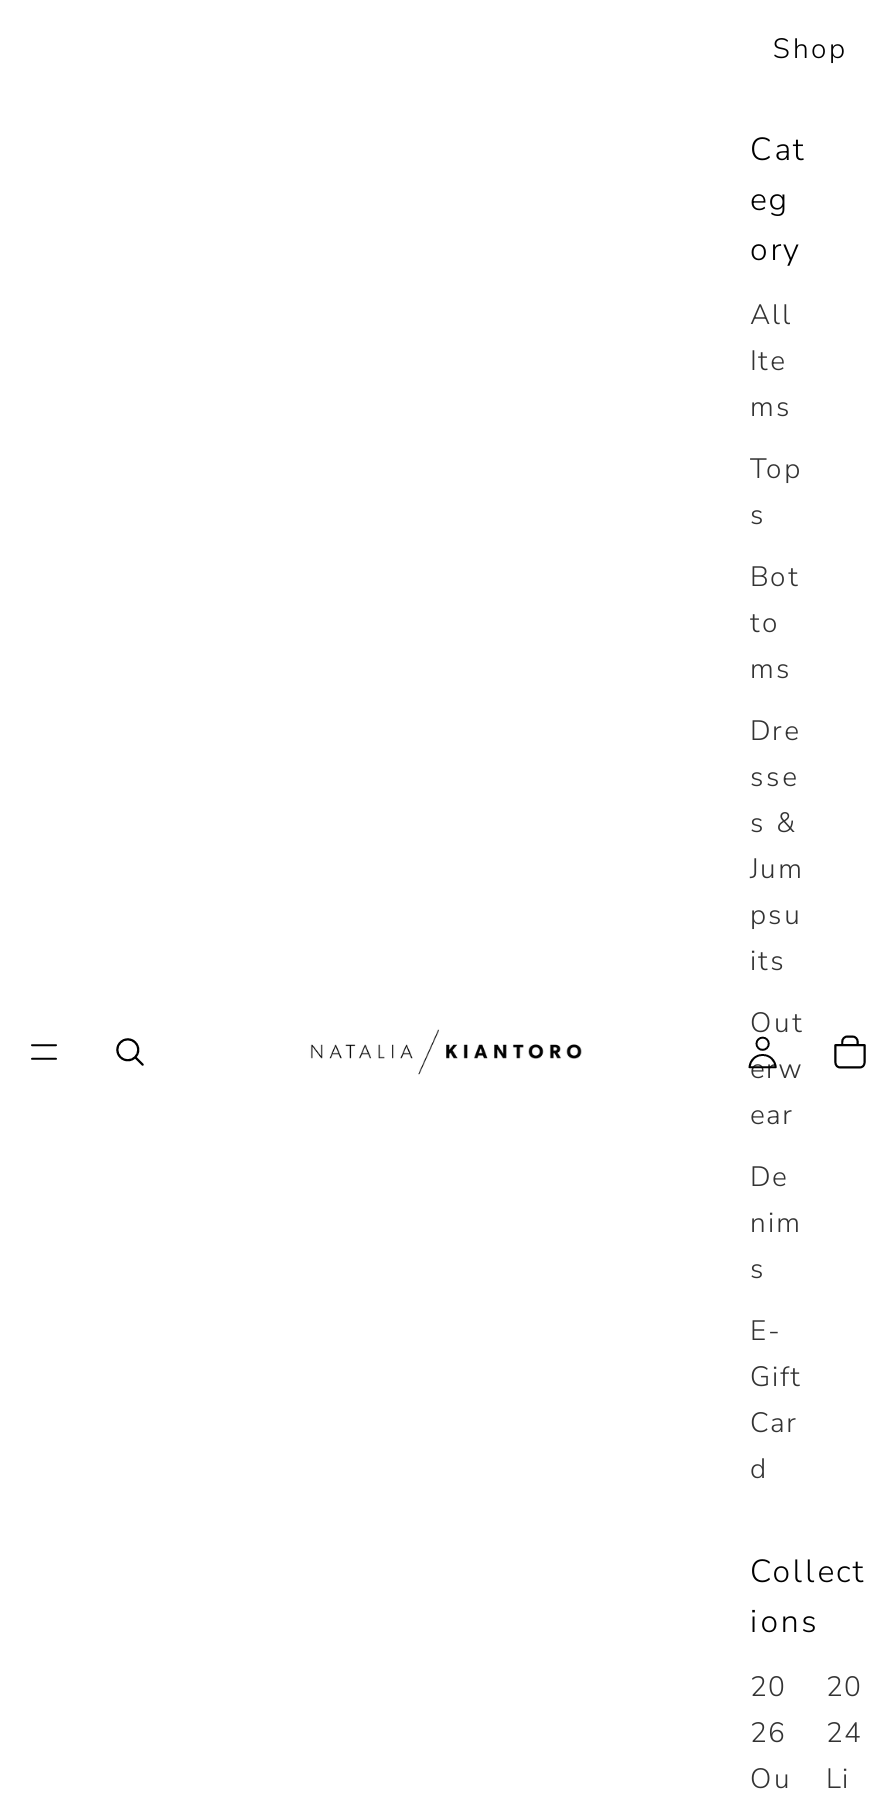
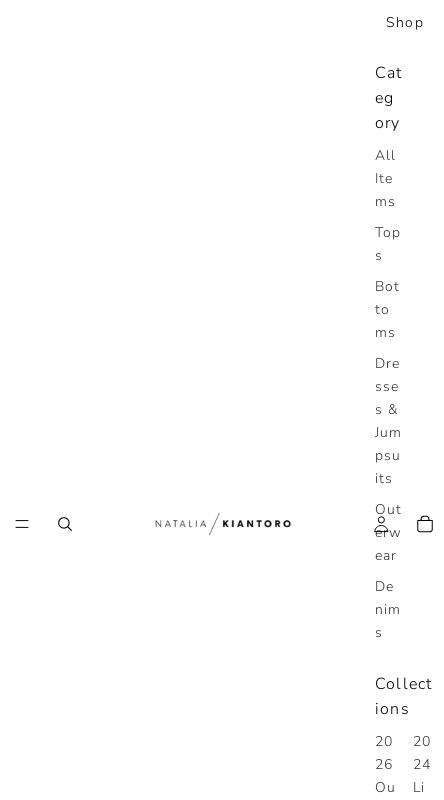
[750,1312,802,1488] E- | Gift | Car | d -> none

